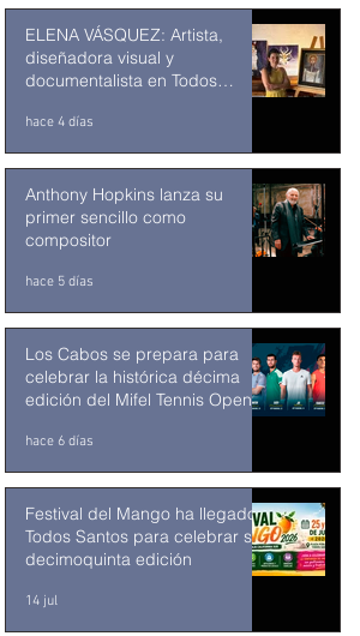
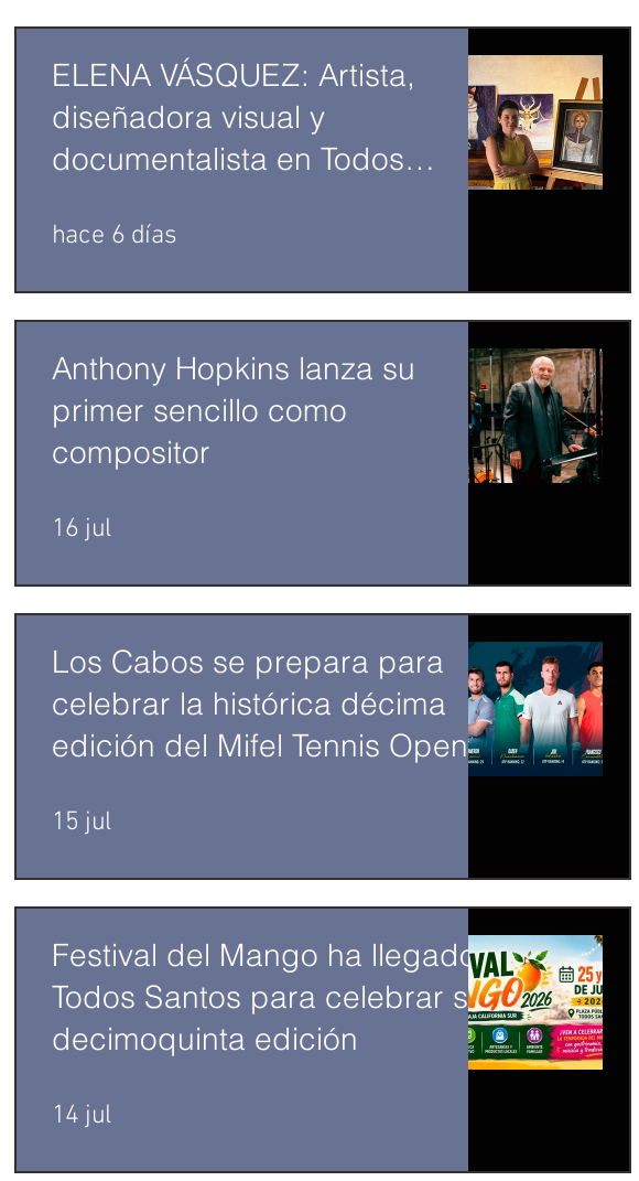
[25,114,94,131] hace 4 días -> [52,220,177,251] hace 6 días
[25,273,94,290] hace 5 días -> [52,514,111,545] 16 jul
[25,433,94,450] hace 6 días -> [52,807,111,838] 15 jul

